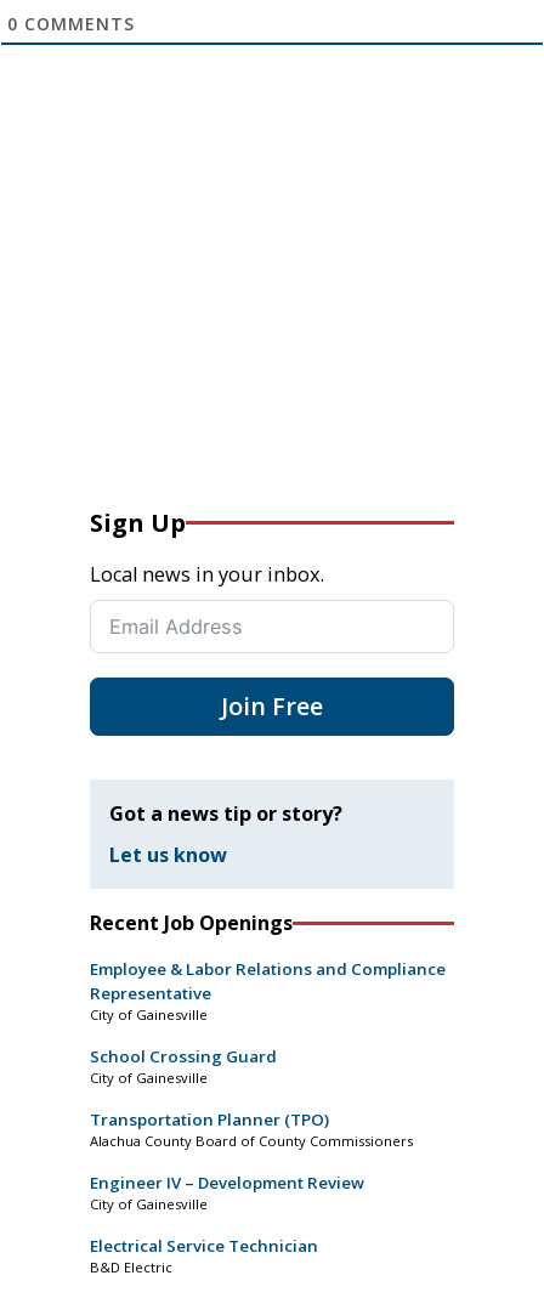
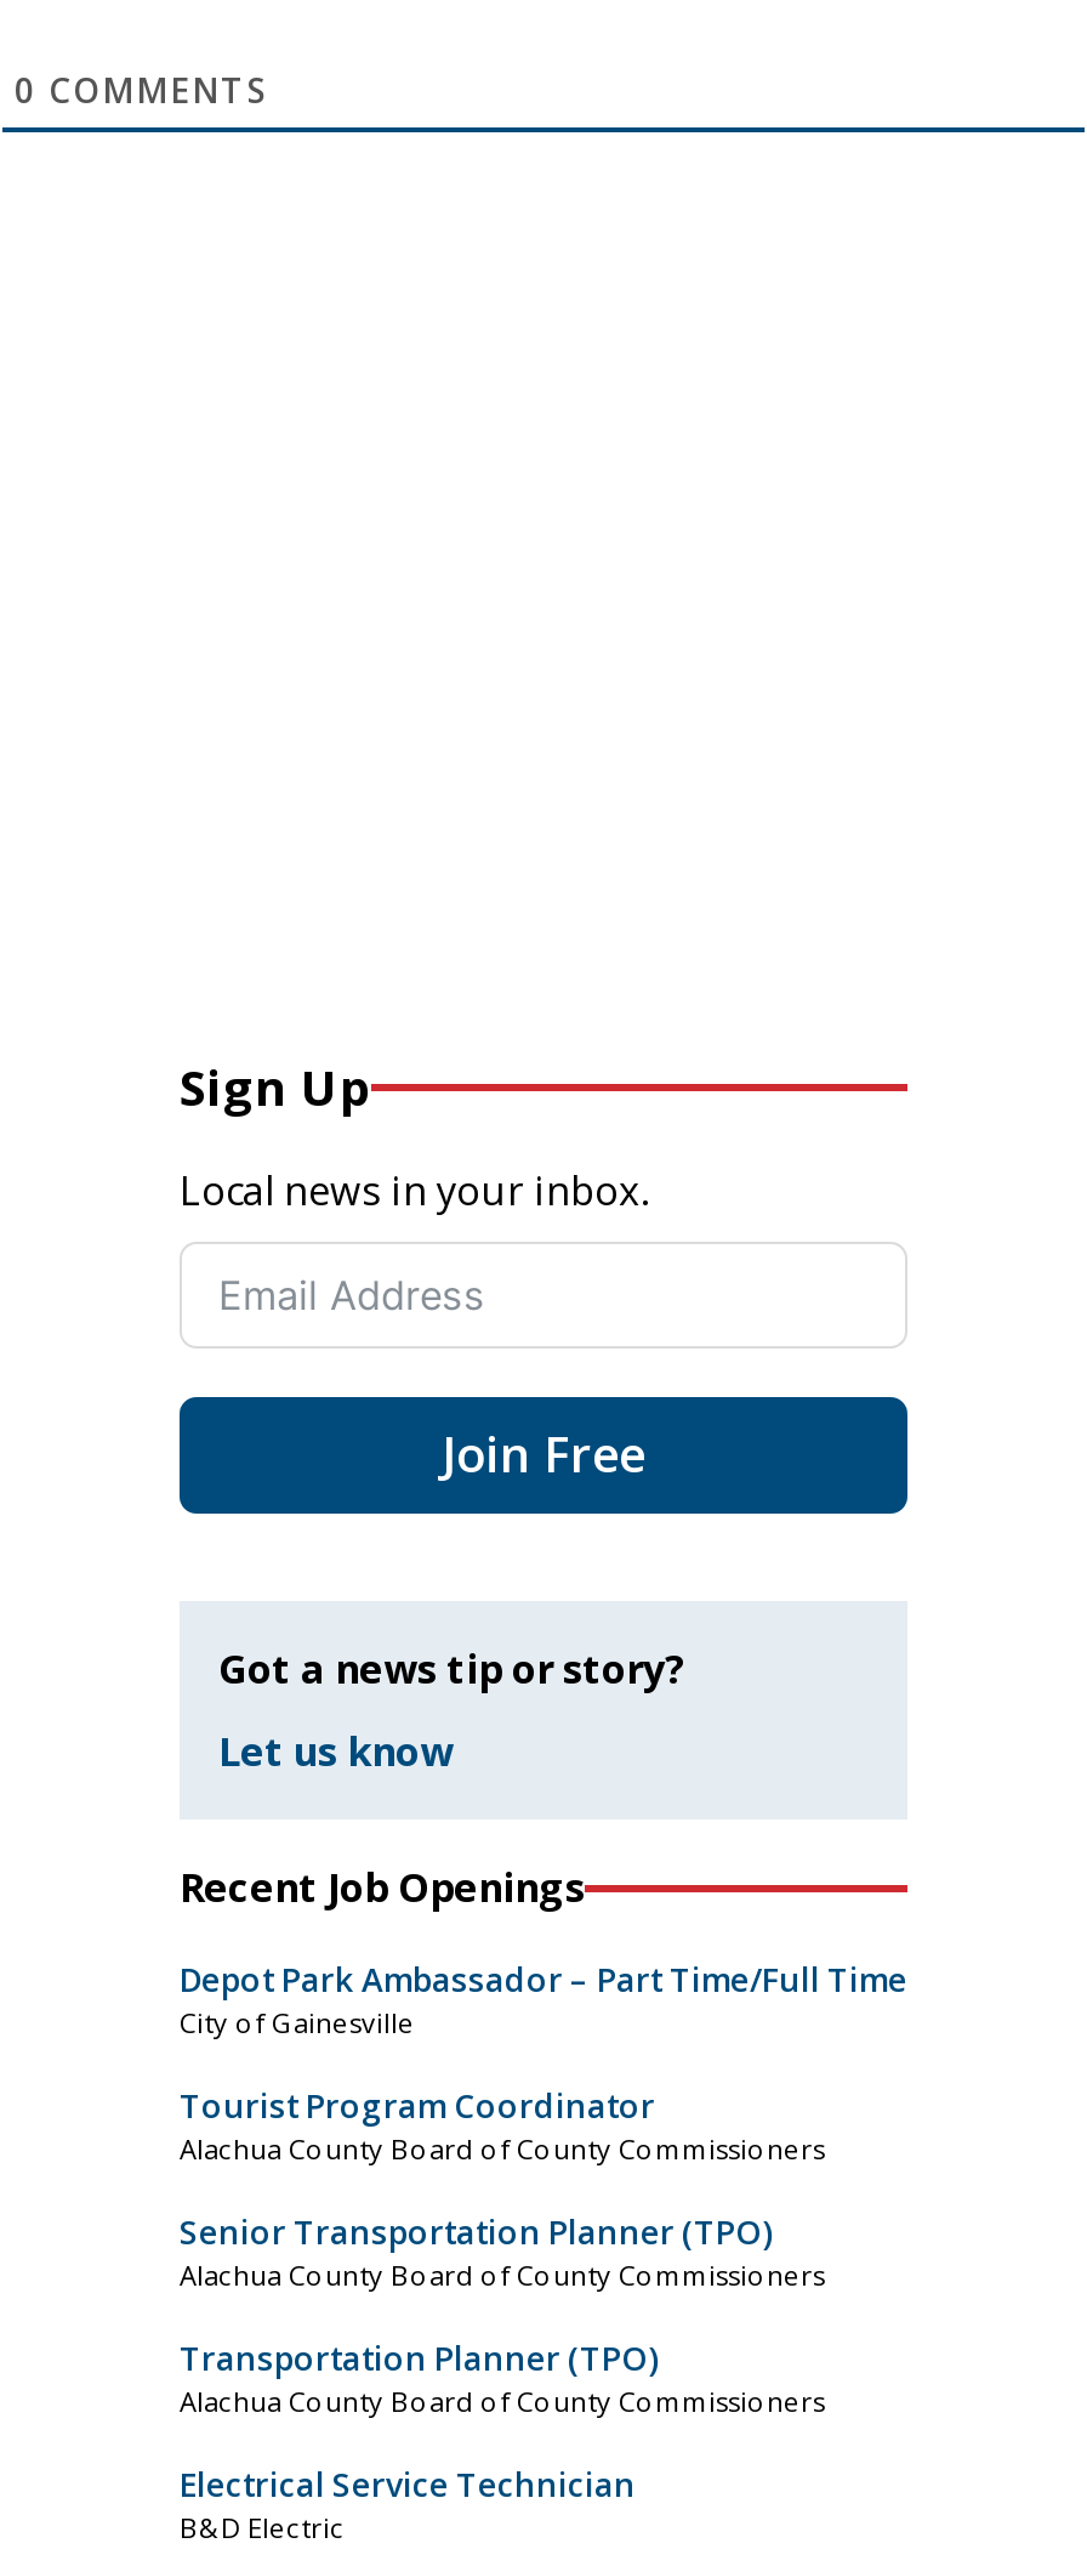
[90,959,446,1005] Employee & Labor Relations and Compliance | Representative -> [180,1959,907,2003] Depot Park Ambassador – Part Time/Full Time
[90,1046,277,1087] School Crossing Guard | City of Gainesville -> [180,2085,825,2294] Tourist Program Coordinator | Alachua County Board of County Commissioners | Senior Transportation Planner (TPO) | Alachua County Board of County Commissioners
moved [90,1109,413,1150] -> [180,2338,825,2420]: Transportation Planner (TPO) | Alachua County Board of County Commissioners
[90,1172,364,1213] Engineer IV – Development Review | City of Gainesville -> none

